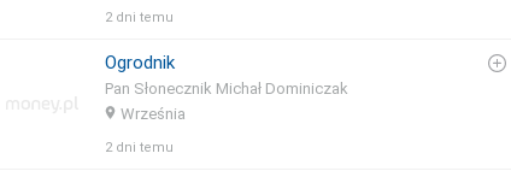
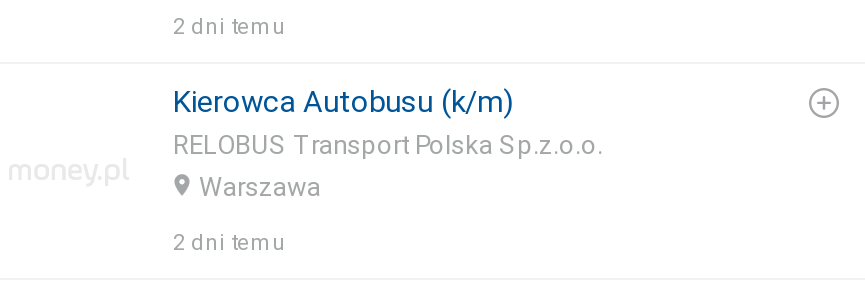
[105,52,348,123] Ogrodnik | Pan Słonecznik Michał Dominiczak | Września -> [173,84,603,202] Kierowca Autobusu (k/m) | RELOBUS Transport Polska Sp.z.o.o. | Warszawa

